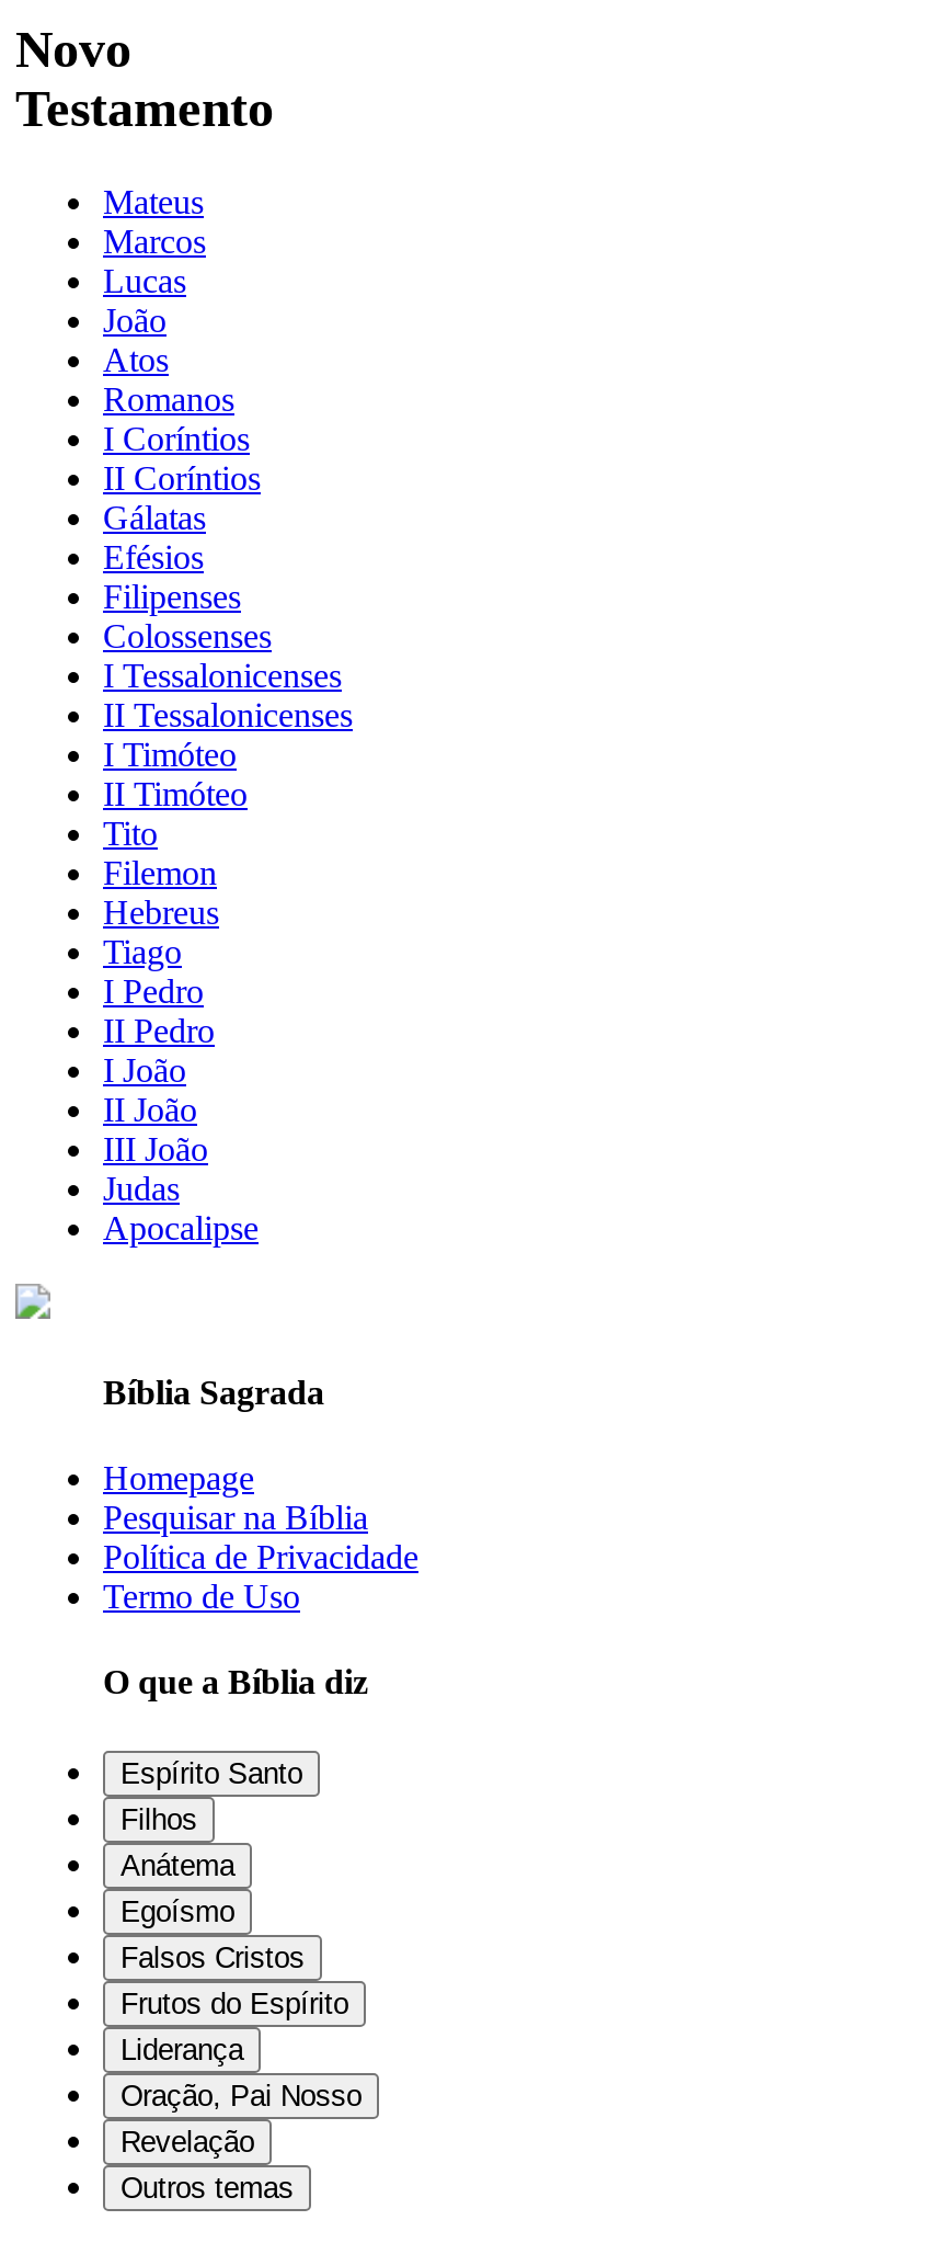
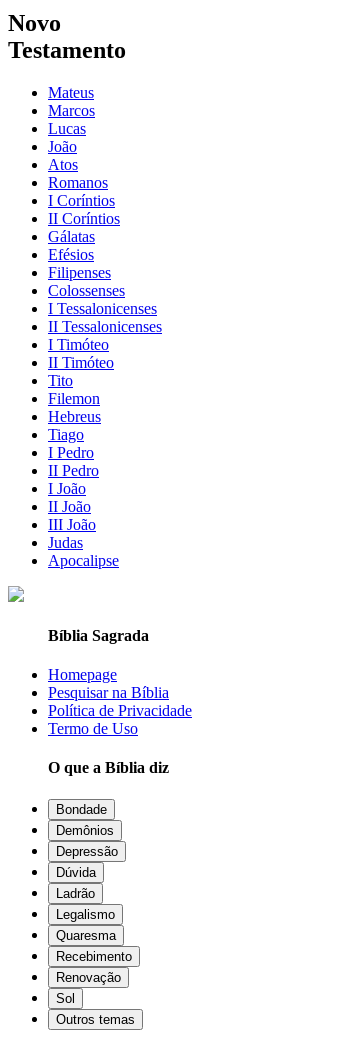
[121,1757,362,2158] Espírito Santo | Filhos | Anátema | Egoísmo | Falsos Cristos | Frutos do Espírito | Liderança | Oração, Pai Nosso | Revelação -> [56,802,132,1006] Bondade | Demônios | Depressão | Dúvida | Ladrão | Legalismo | Quaresma | Recebimento | Renovação | Sol

